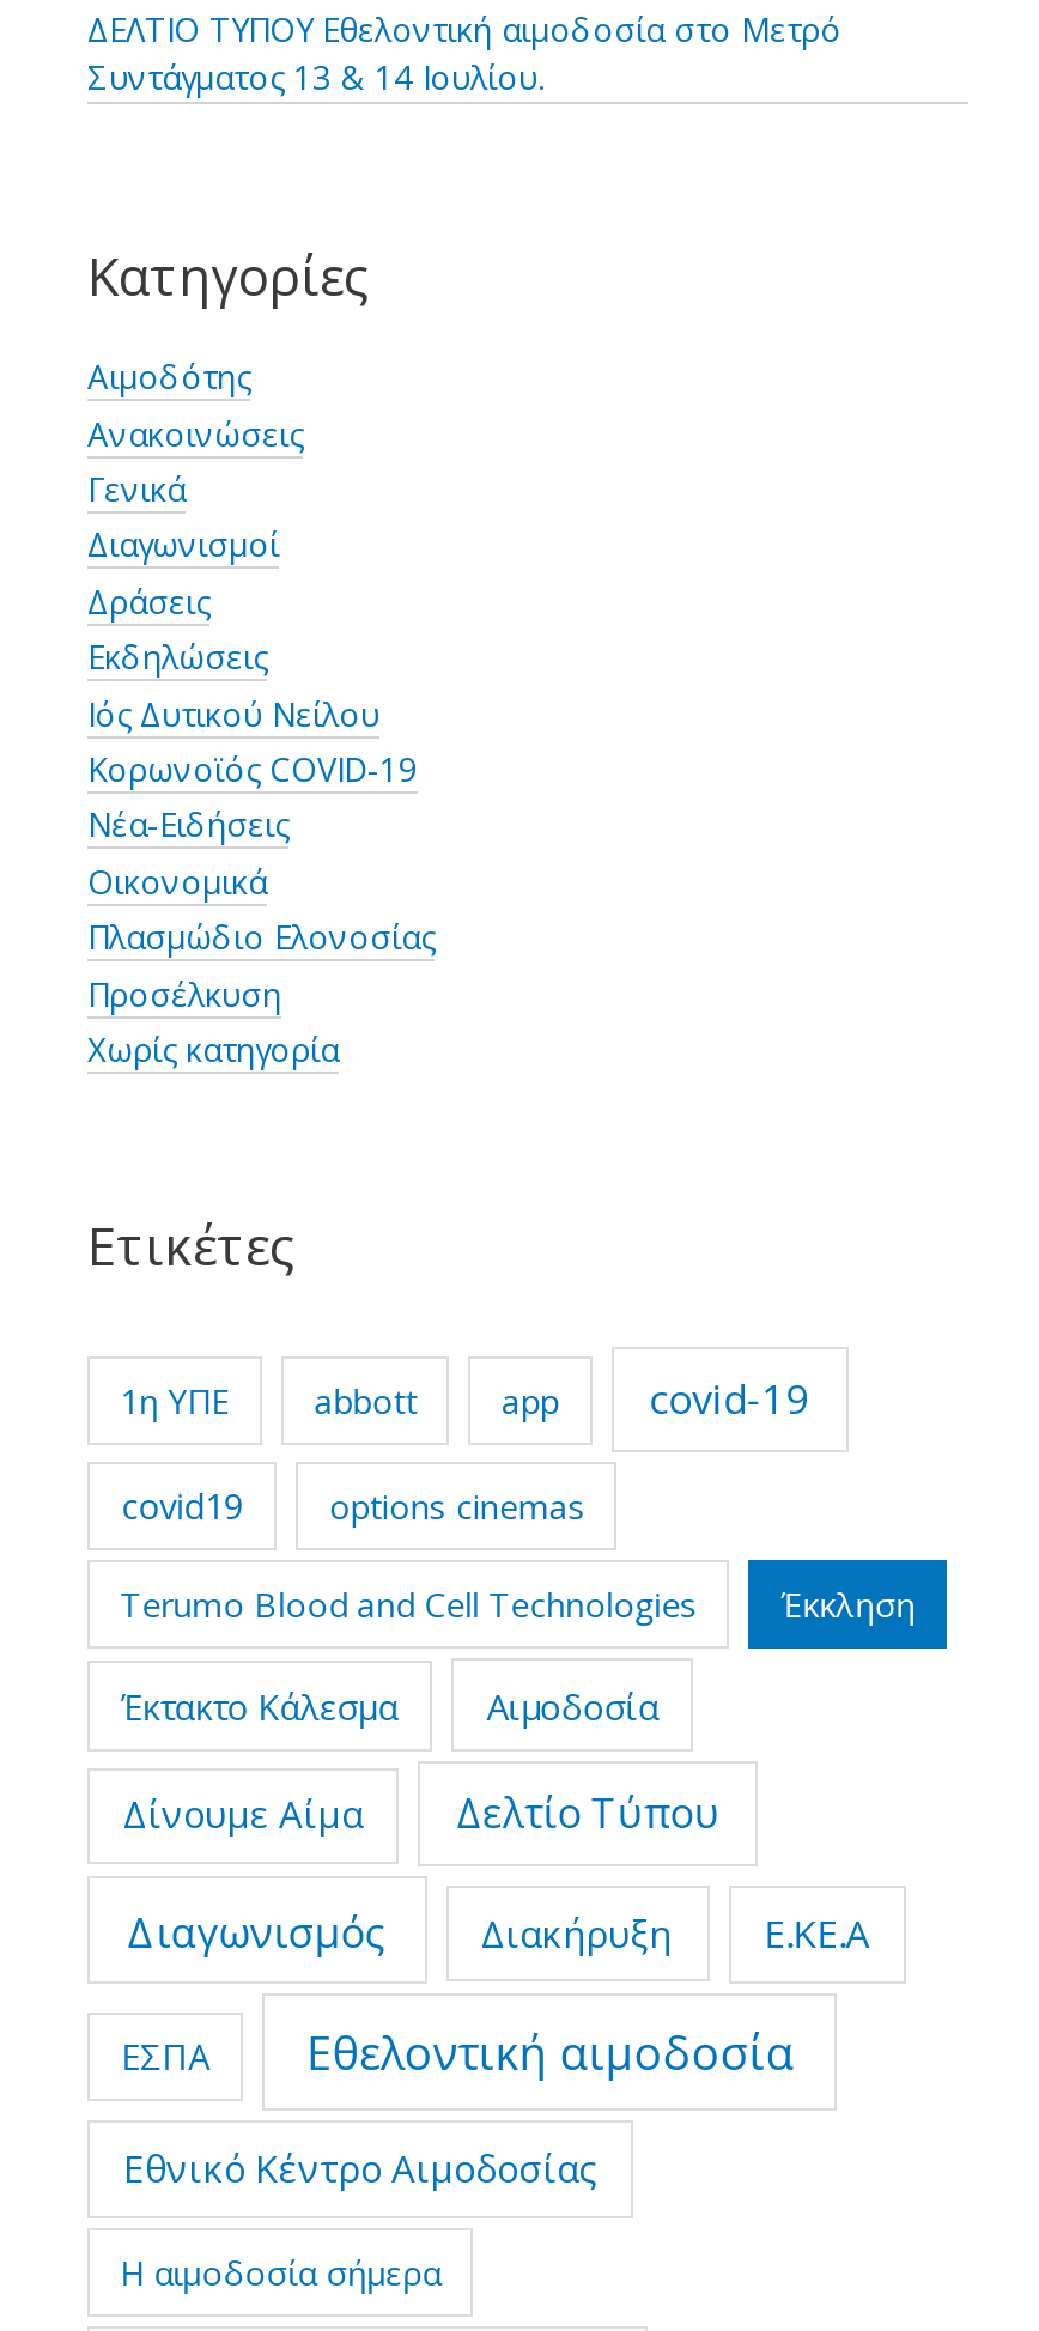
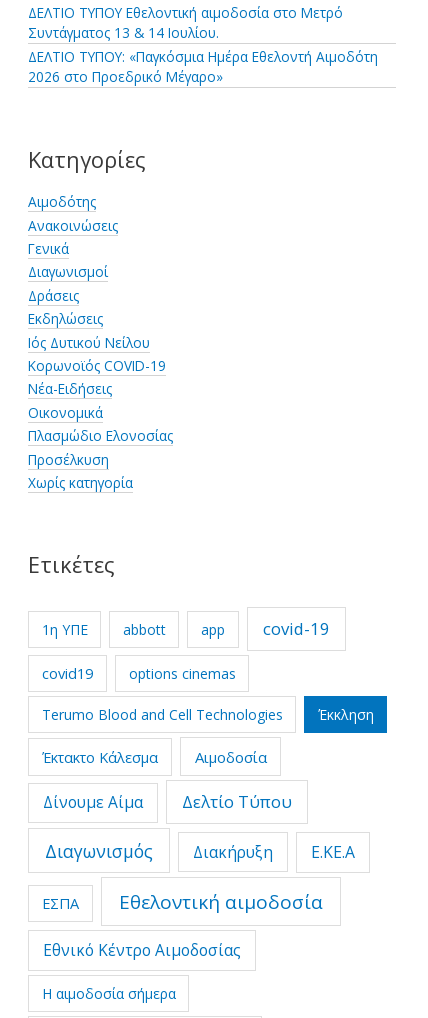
none -> [28,47,378,86] ΔΕΛΤΙΟ ΤΥΠΟΥ: «Παγκόσμια Ημέρα Εθελοντή Αιμοδότη | 2026 στο Προεδρικό Μέγαρο»

